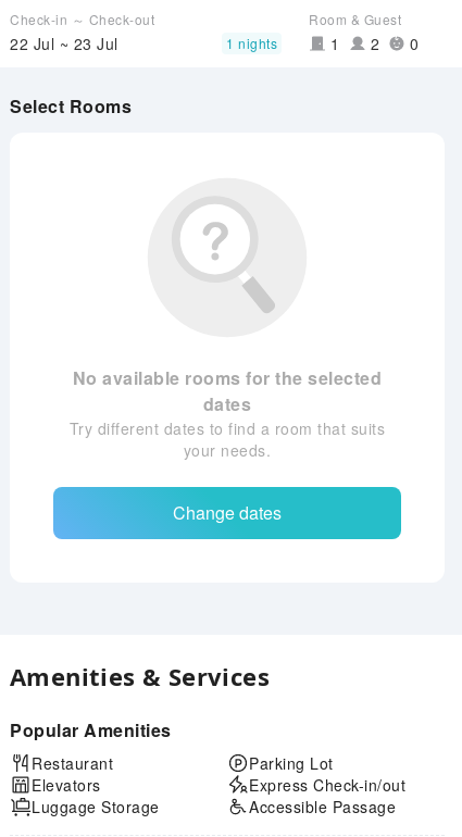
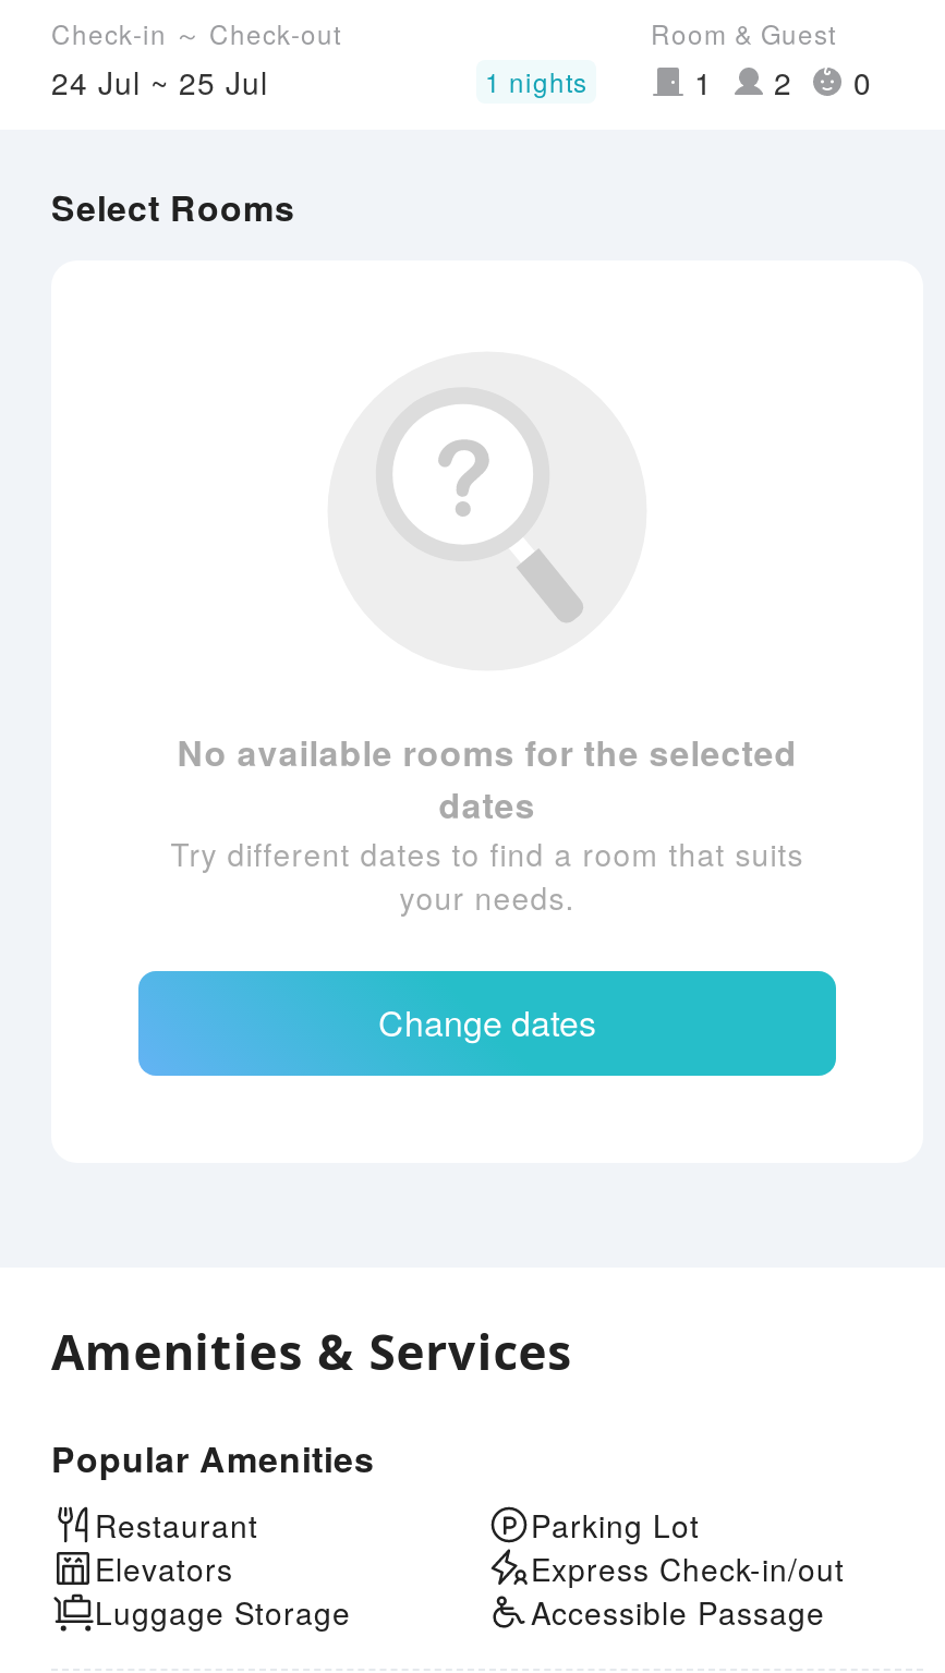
[10,33,118,54] 22 Jul ~ 23 Jul -> [51,60,268,104] 24 Jul ~ 25 Jul

